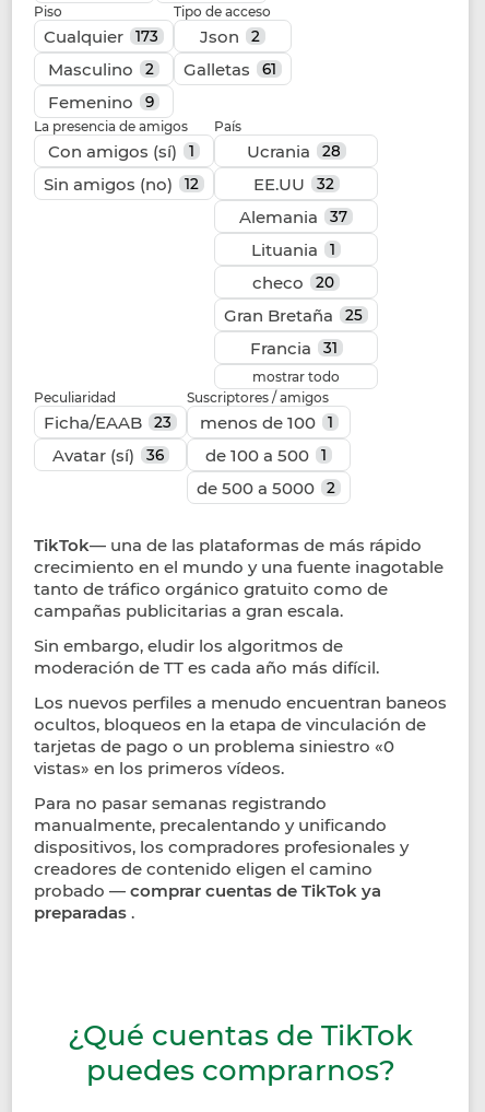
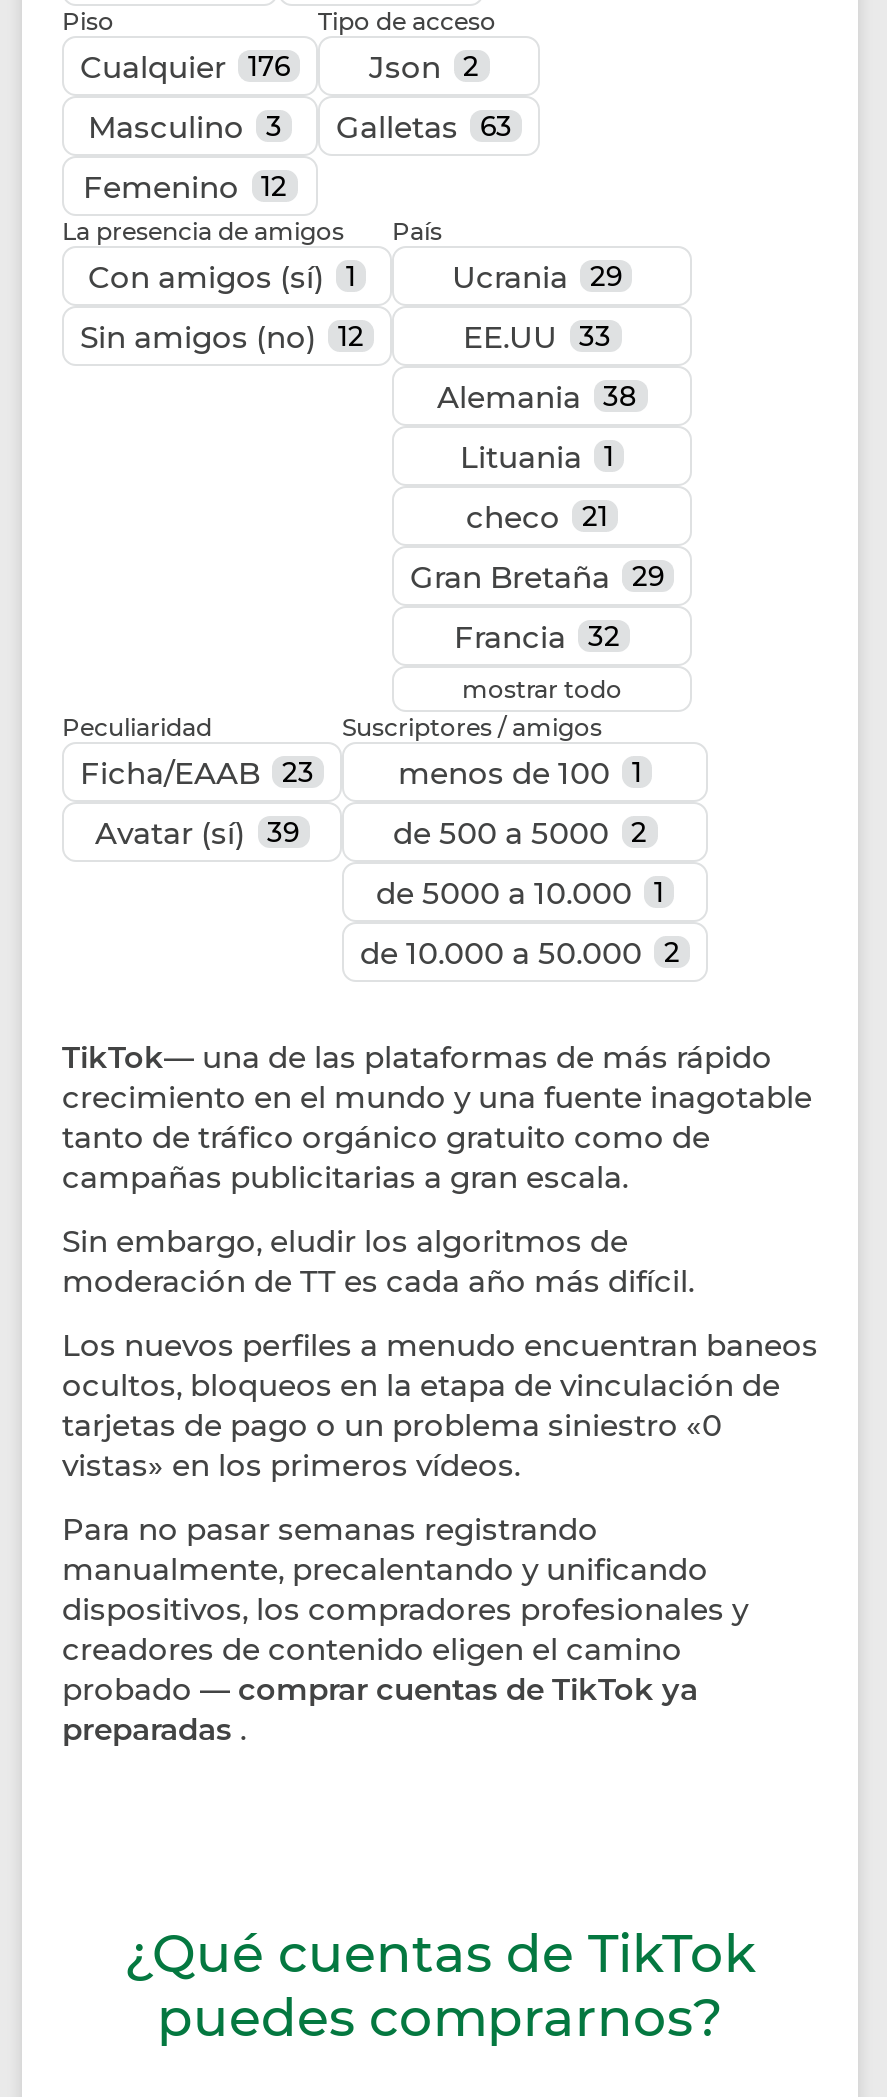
[44,26,158,47] Cualquier 173 -> [80,48,290,86] Cualquier 176
[145,61,154,78] 2 -> [266,111,282,143] 3
[262,61,276,78] 61 -> [480,111,512,143] 63
[48,92,154,113] Femenino 9 -> [83,168,287,206] Femenino 12
[246,141,340,162] Ucrania 28 -> [452,258,622,296] Ucrania 29
[253,174,334,195] EE.UU 32 -> [463,318,611,356] EE.UU 33
[239,207,347,227] Alemania 37 -> [437,378,637,416] Alemania 38
[252,272,334,293] checo 20 -> [466,498,608,536] checo 21
[224,305,363,326] Gran Bretaña 25 -> [410,558,664,596] Gran Bretaña 29
[250,338,337,359] Francia 31 -> [454,618,620,656] Francia 32
[52,445,163,466] Avatar (sí) 36 -> [95,814,299,852] Avatar (sí) 39
[205,445,309,466] de 100 a 500 -> [376,814,647,912] de 500 a 5000 | 2 | de 5000 a 10.000
[197,478,335,498] de 500 a 5000 2 -> [360,934,680,972] de 10.000 a 50.000 2

